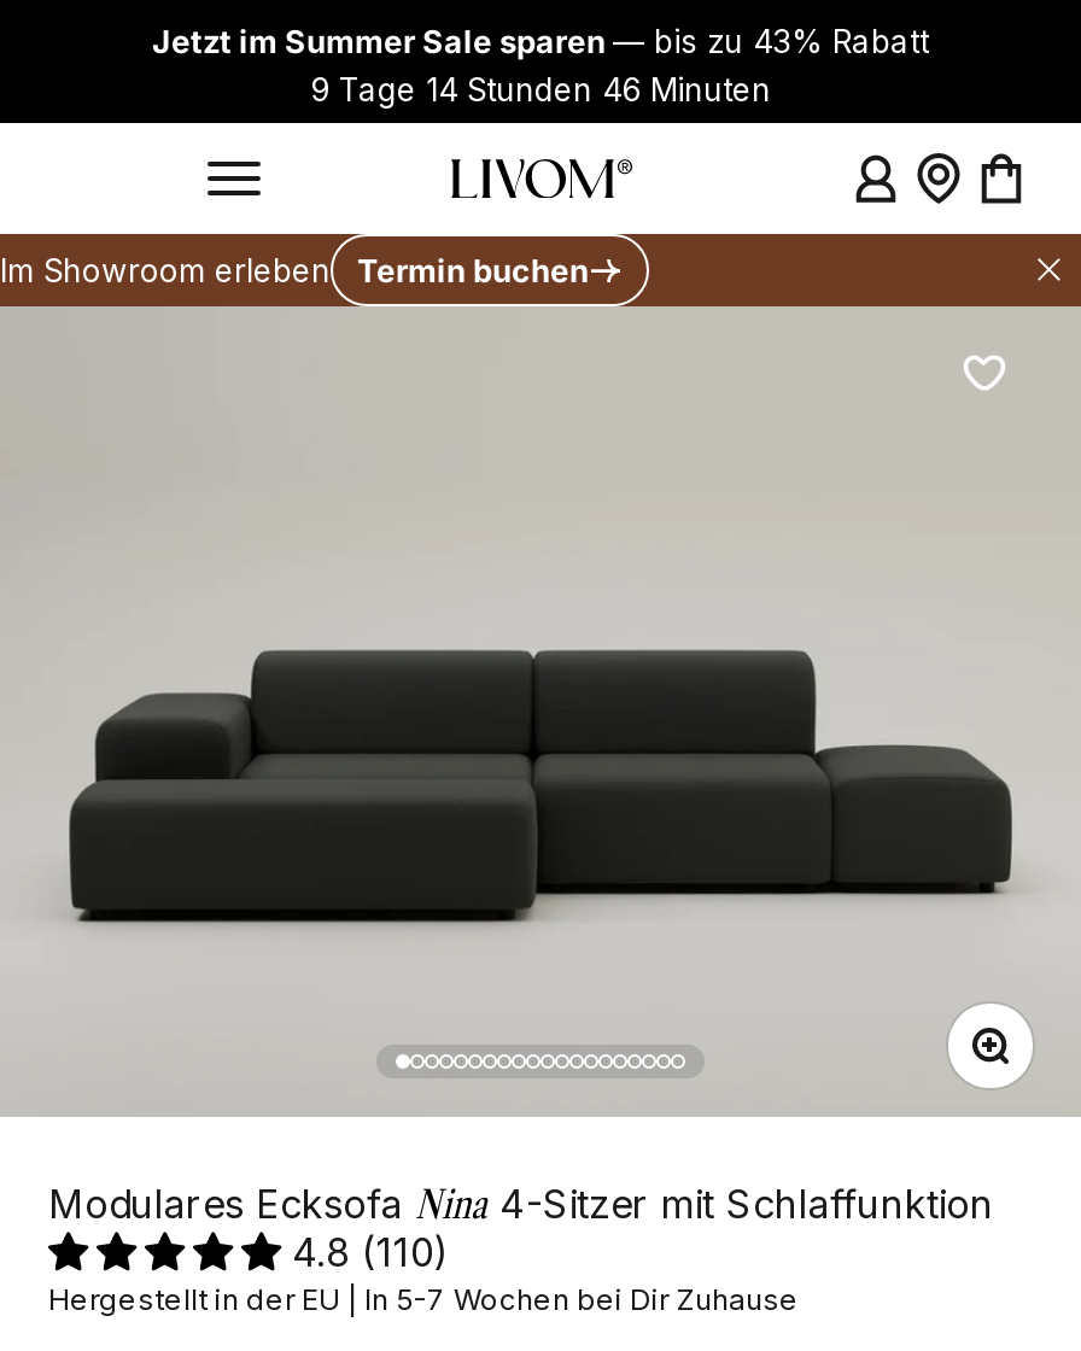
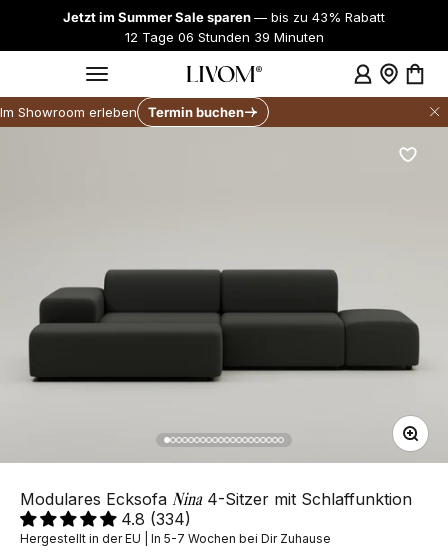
[310,70,771,109] 9 Tage 14 Stunden 46 Minuten -> [124,29,323,45] 12 Tage 06 Stunden 39 Minuten
[292,1228,449,1276] 4.8 (110) -> [121,509,191,529] 4.8 (334)

